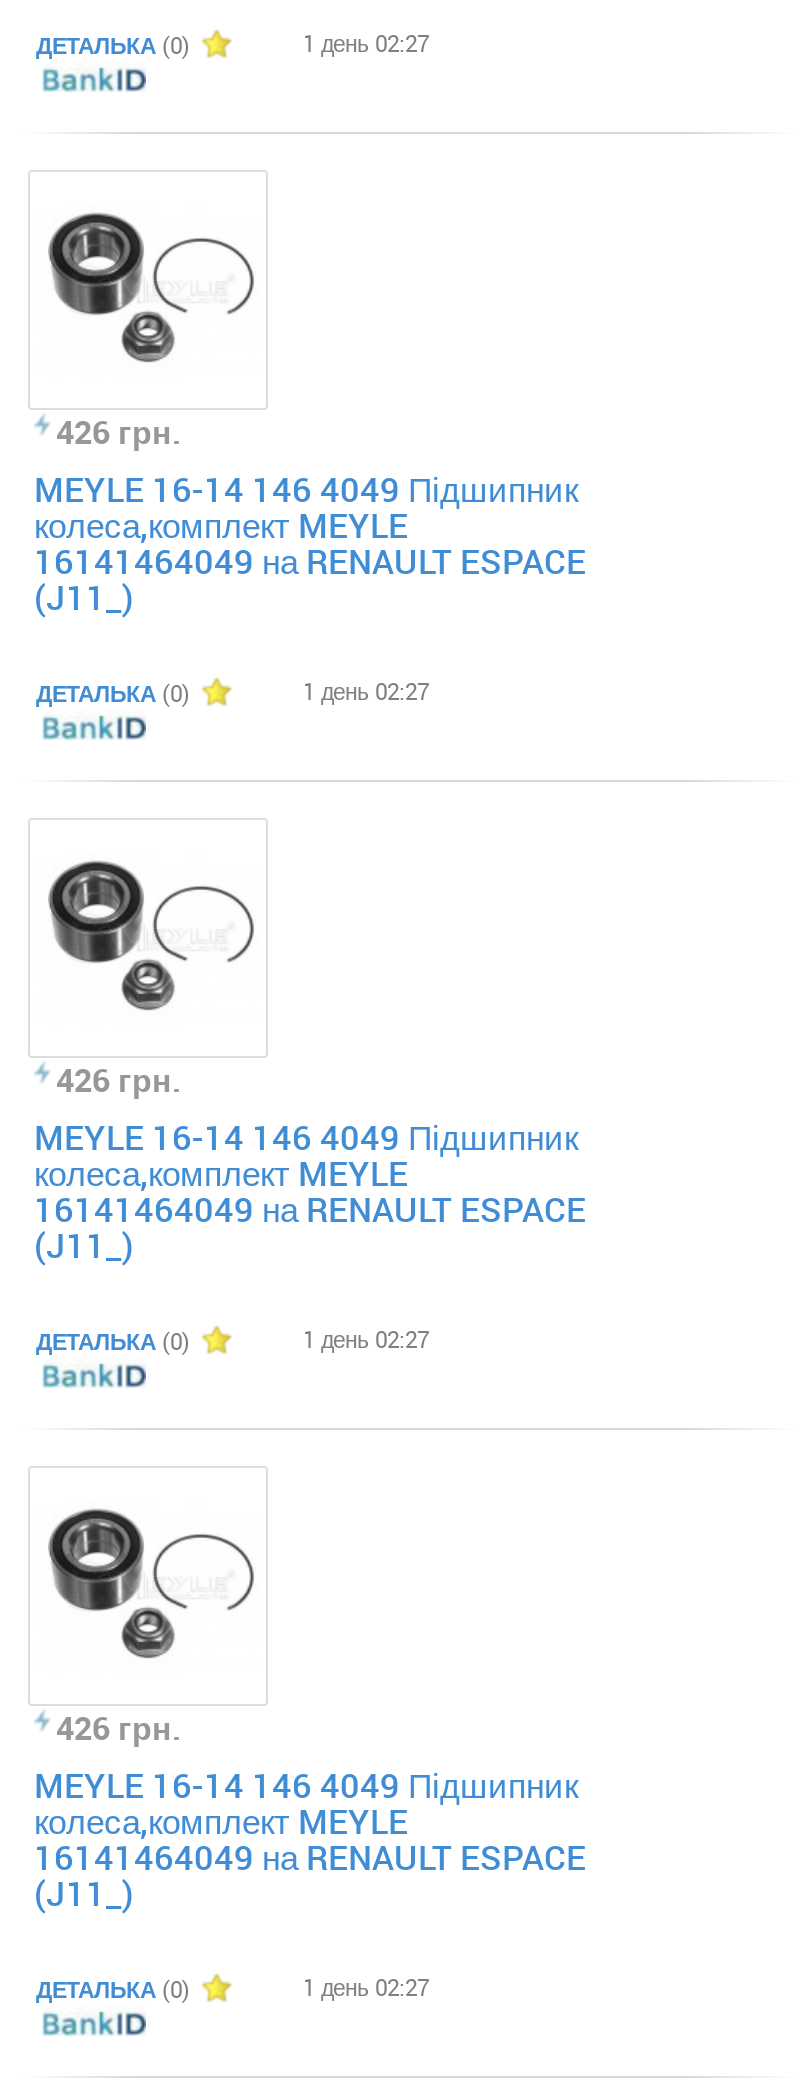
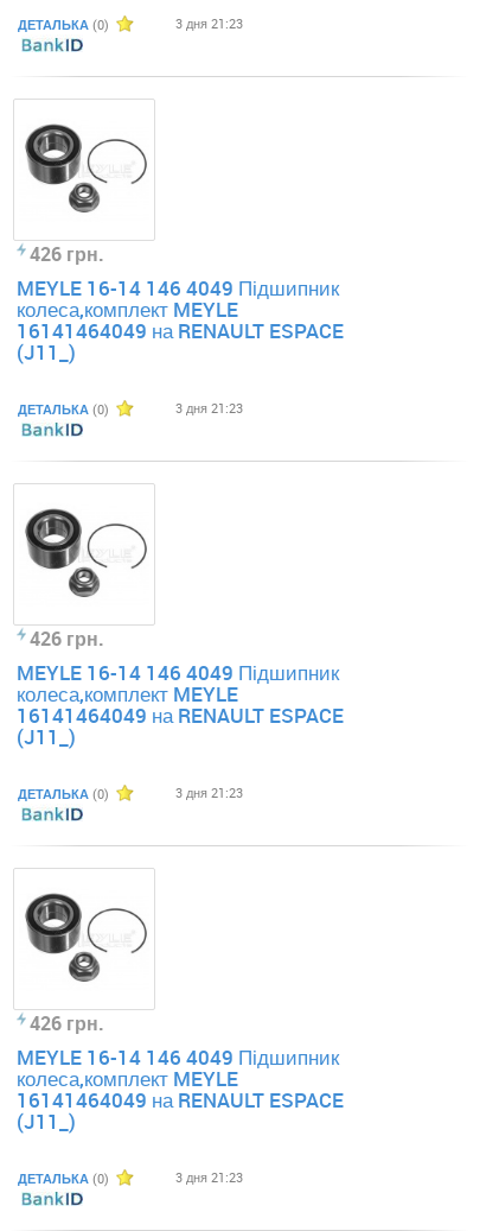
[303,28,429,58] 1 день 02:27 -> [176,14,244,32] 3 дня 21:23
[303,676,429,706] 1 день 02:27 -> [176,399,244,417] 3 дня 21:23
[303,1324,429,1354] 1 день 02:27 -> [176,783,244,801] 3 дня 21:23
[303,1972,429,2002] 1 день 02:27 -> [176,1168,244,1186] 3 дня 21:23

